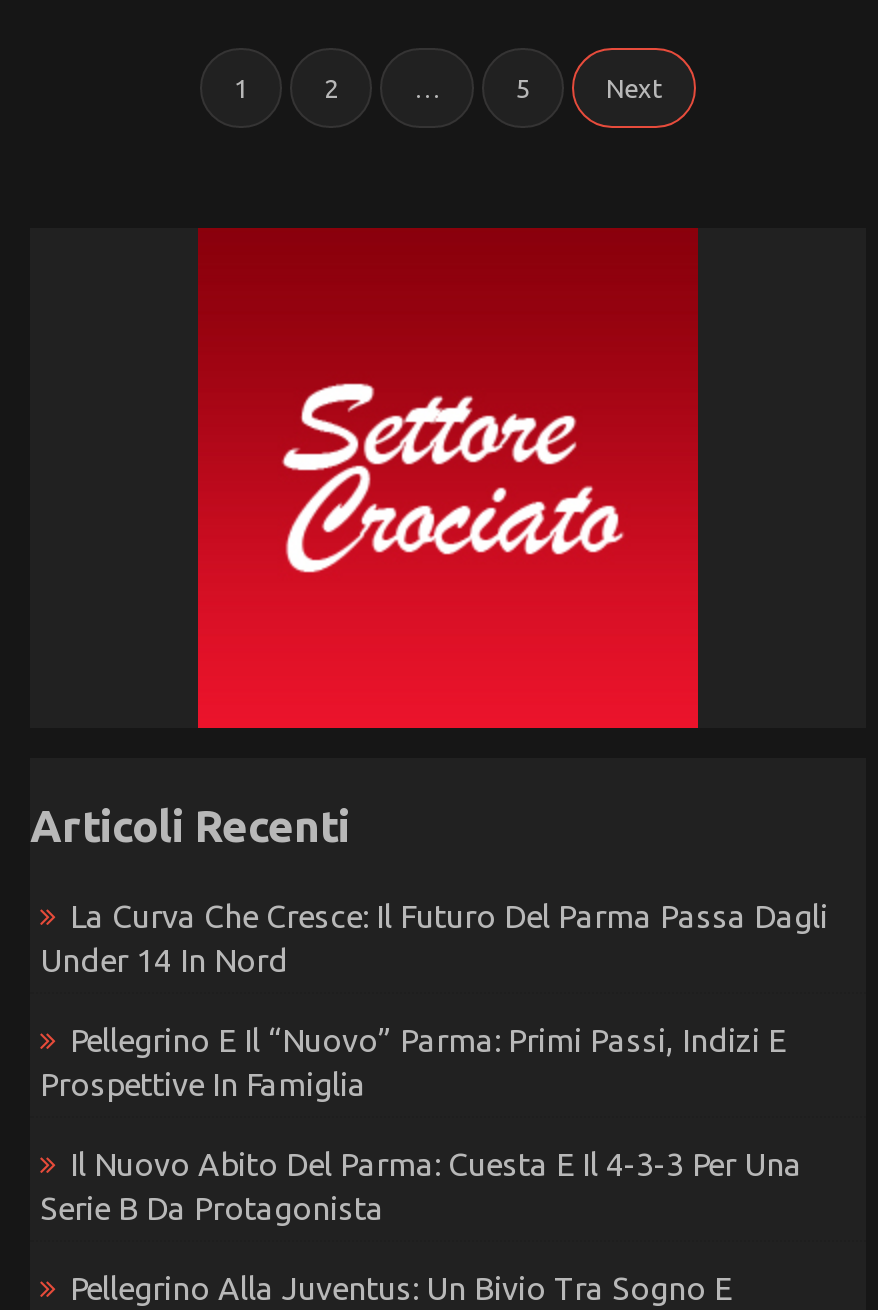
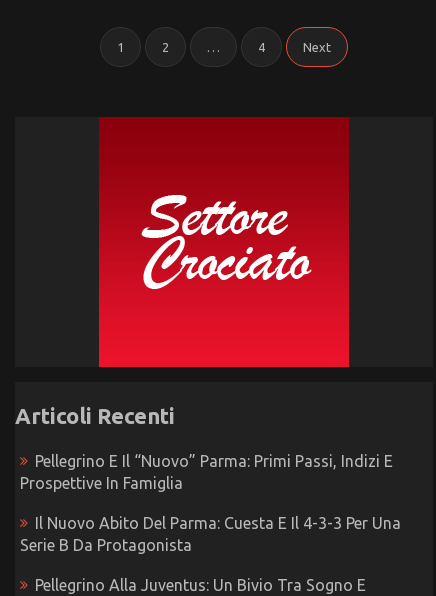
[516,74,530,102] 5 -> [258,40,265,54] 4
[40,898,828,978] La Curva Che Cresce: Il Futuro Del Parma Passa Dagli | Under 14 In Nord -> none

